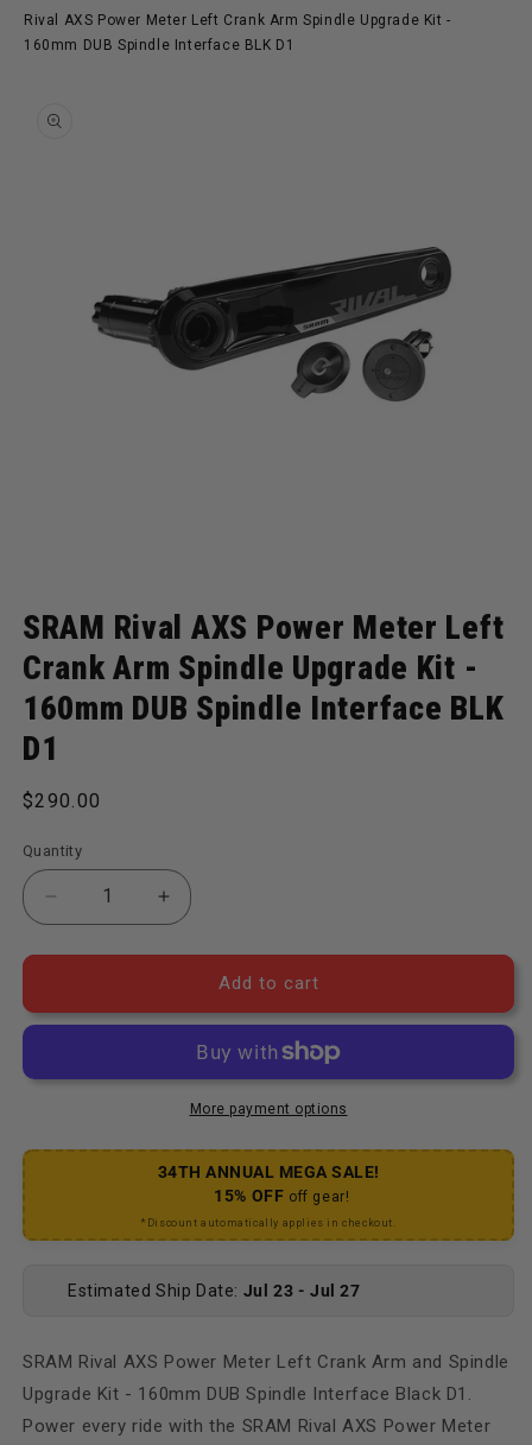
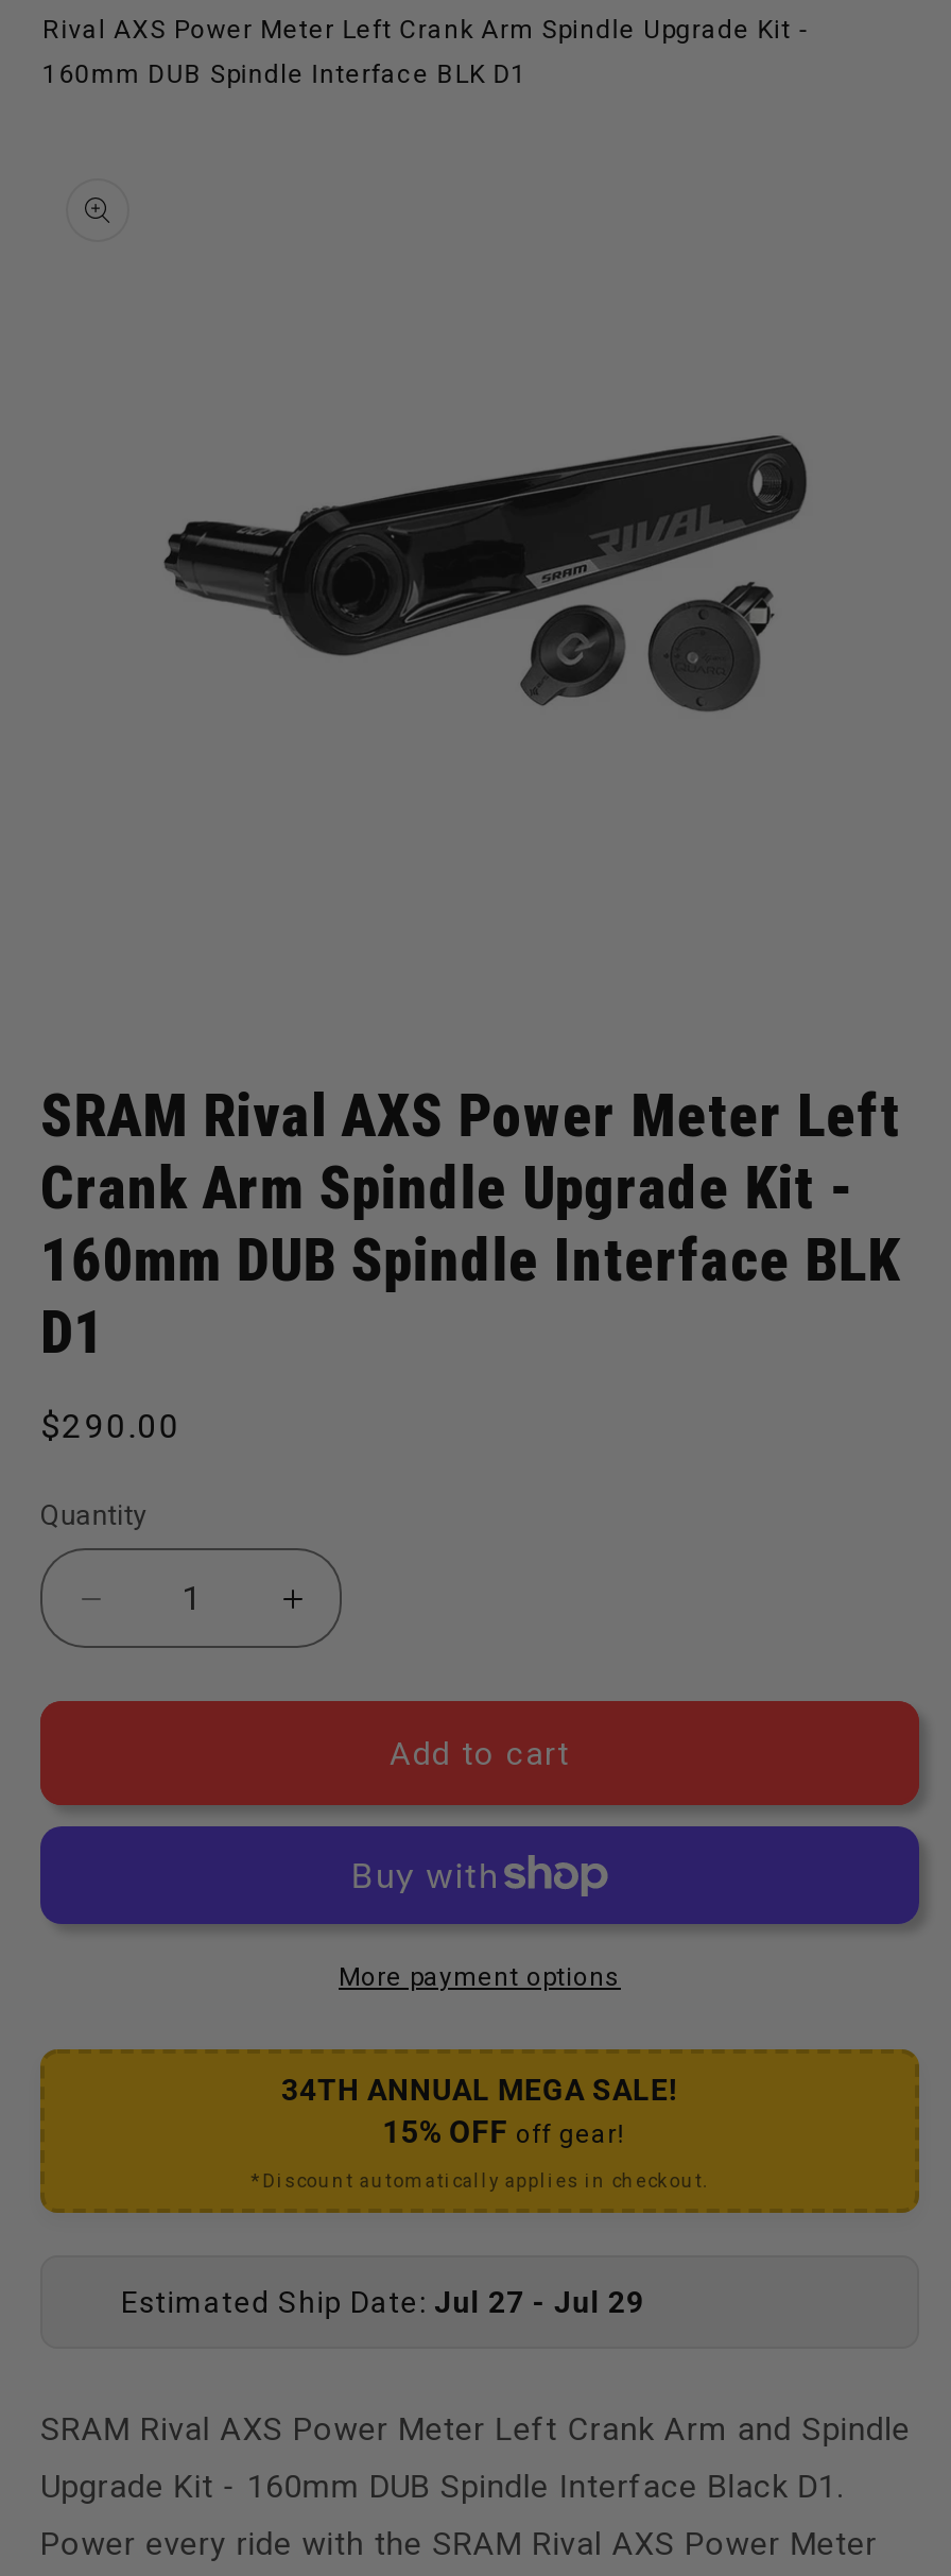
[68,1281,361,1300] Estimated Ship Date: Jul 23 - Jul 27 -> [121,2286,644,2320] Estimated Ship Date: Jul 27 - Jul 29

